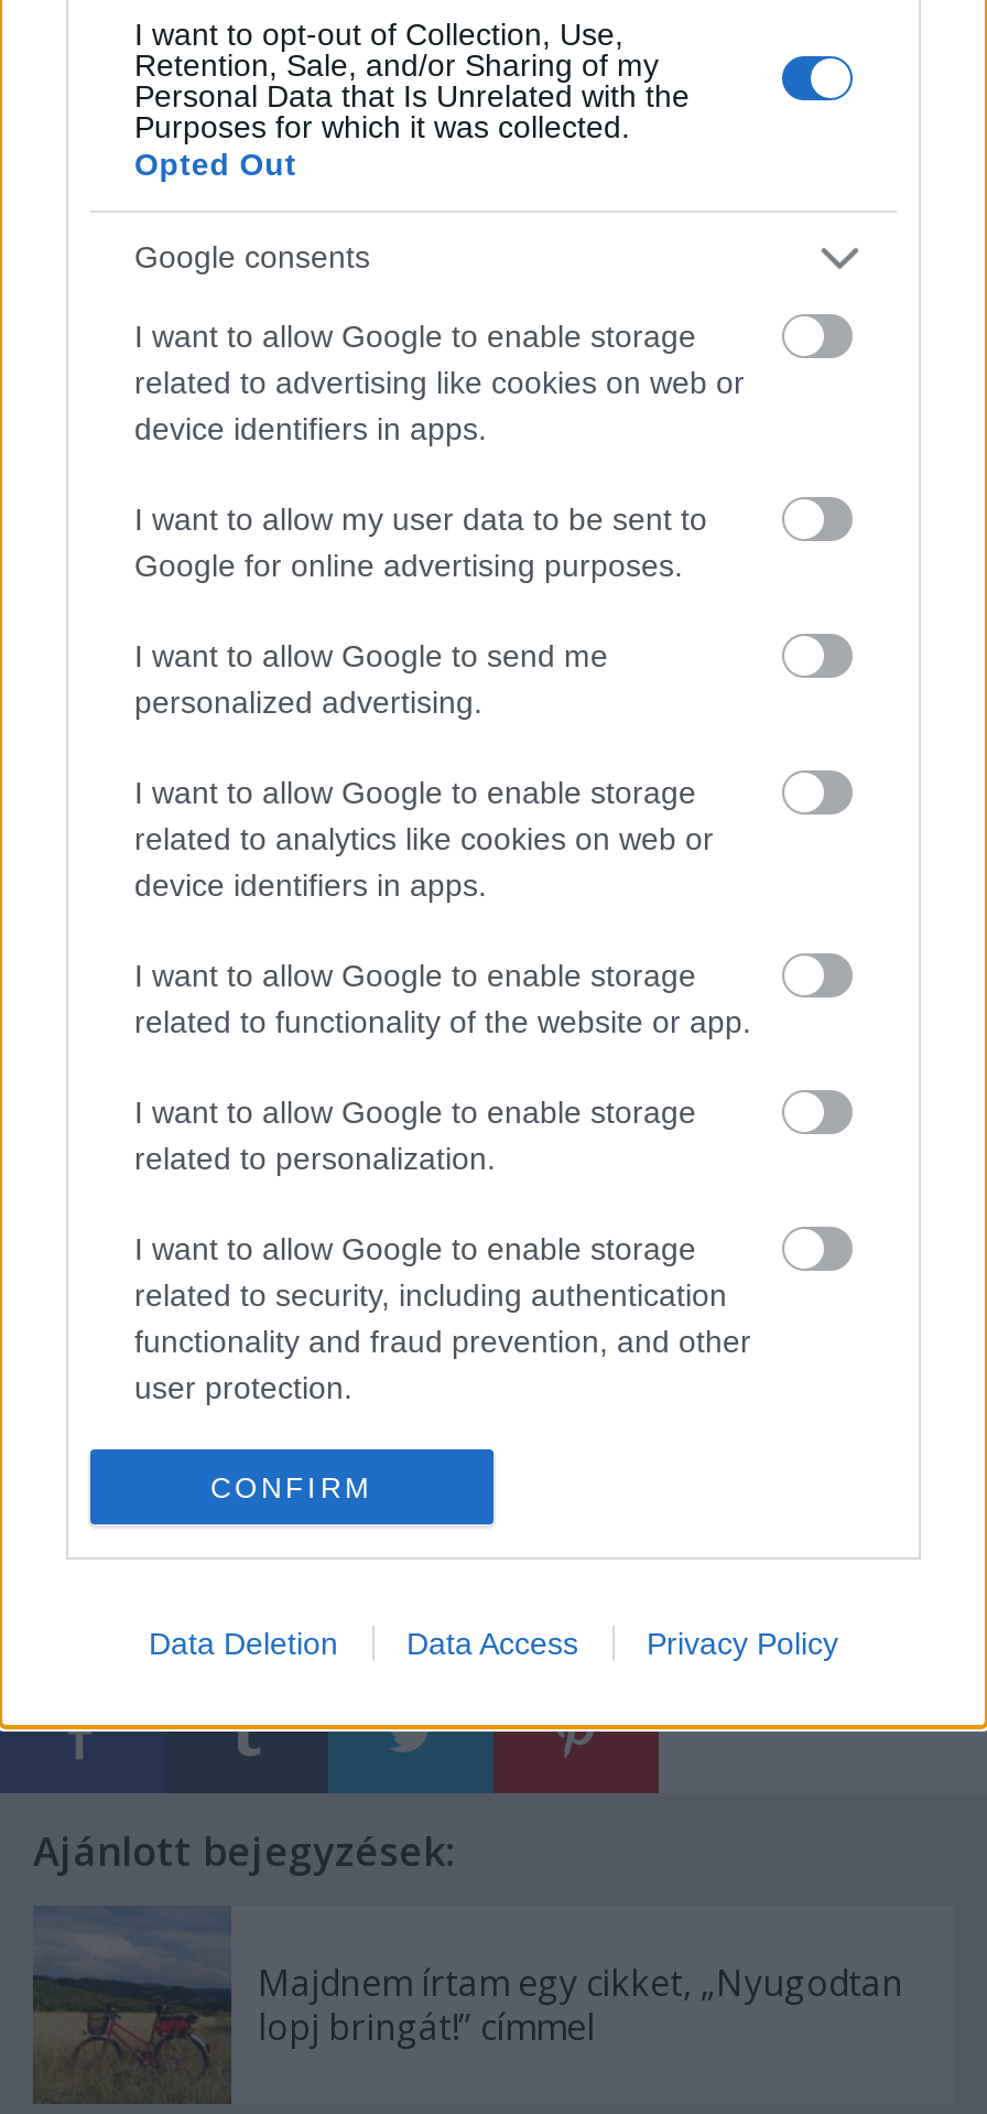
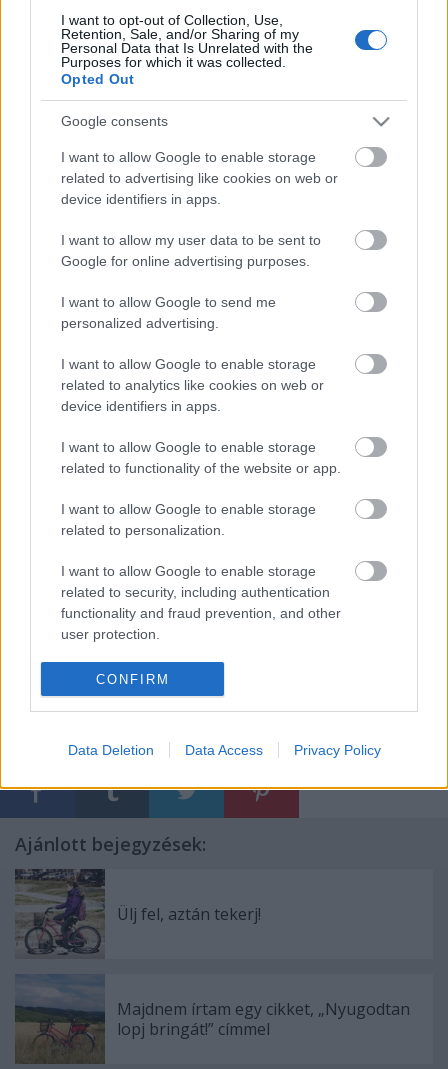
none -> [15,869,261,952] [image] | Ülj fel, aztán tekerj!

